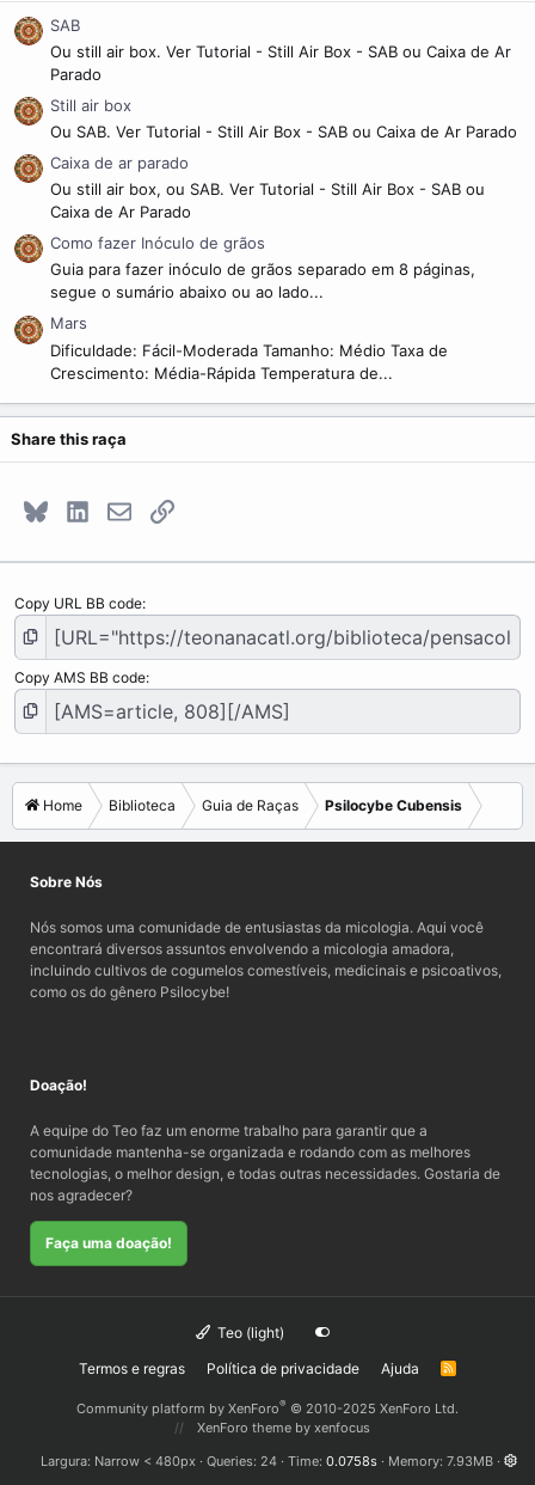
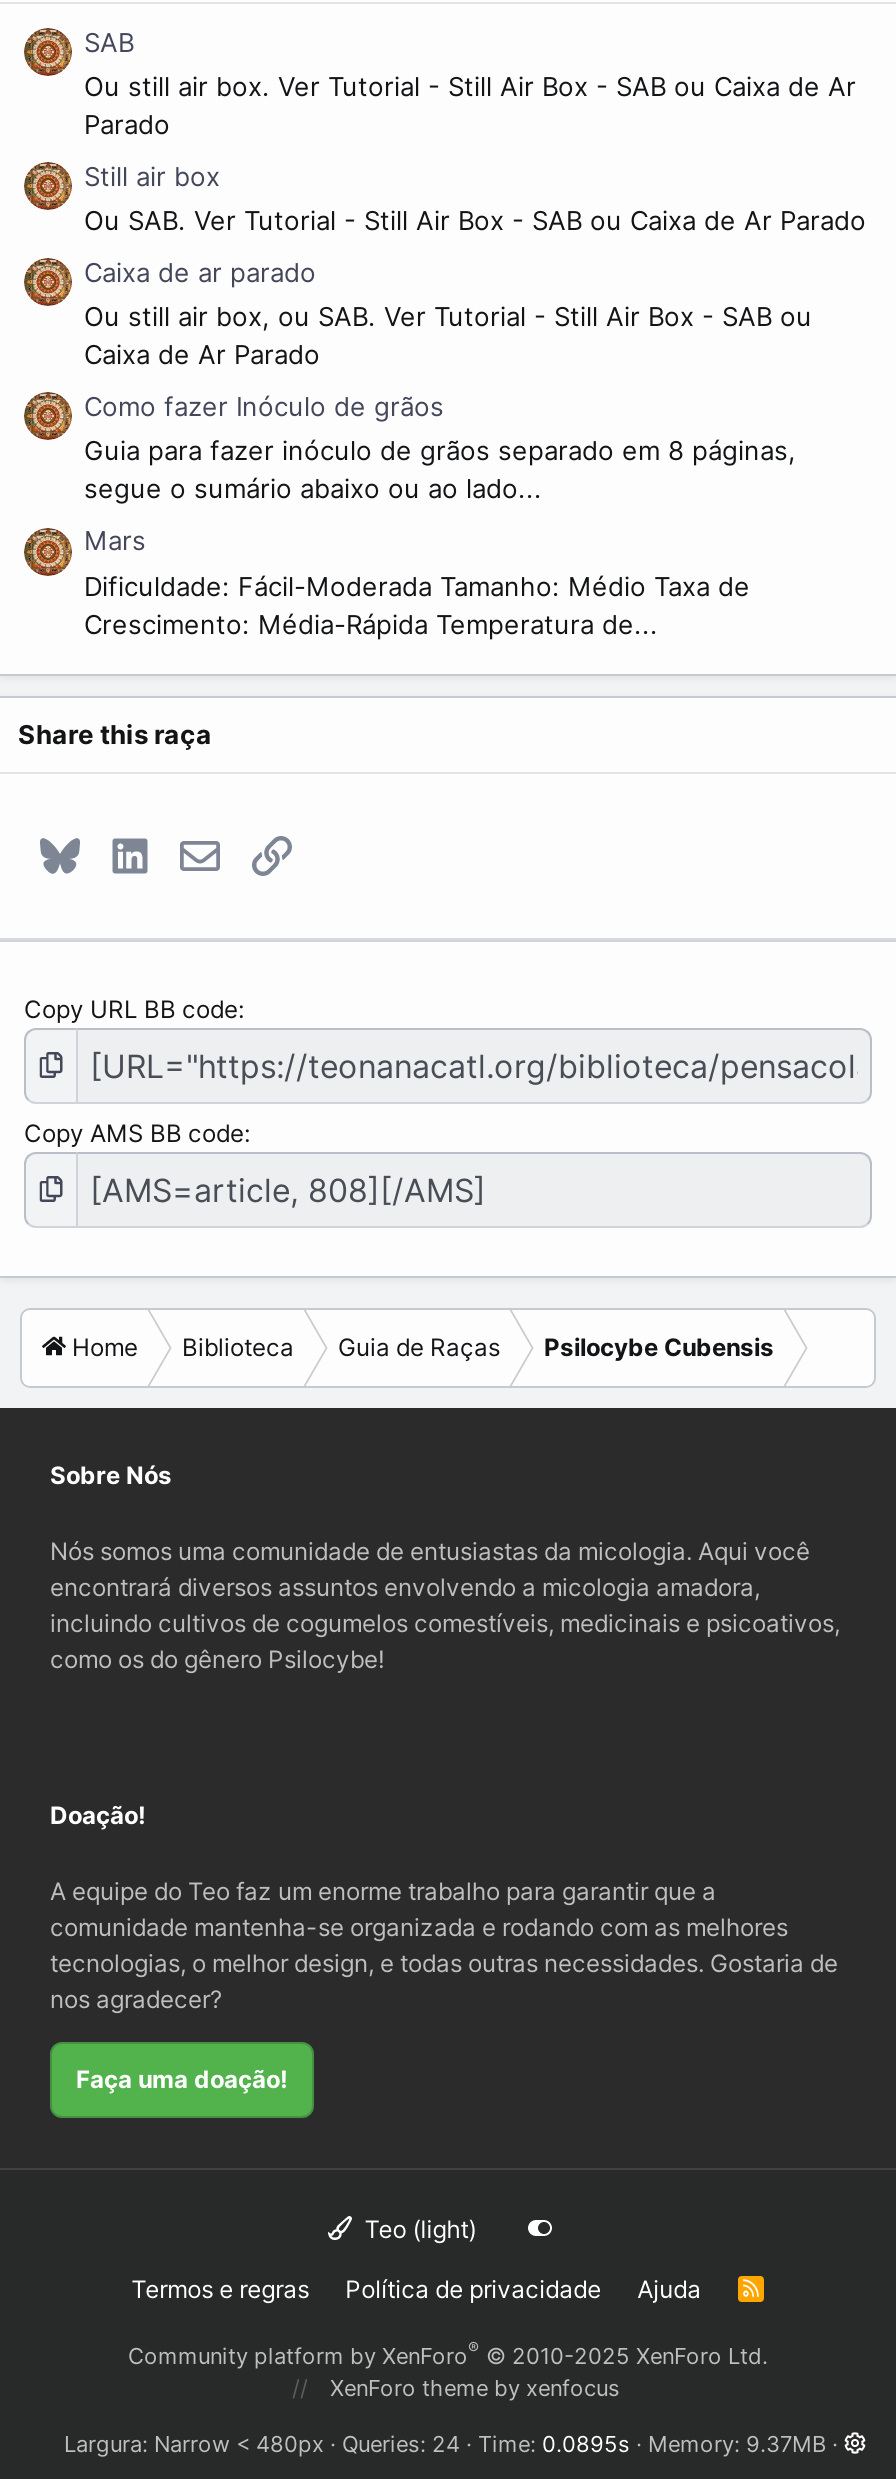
[288,1452,377,1469] Time 0.0758s -> [478,2429,630,2457] Time 0.0895s
[388,1452,493,1469] Memory 7.93MB -> [648,2429,826,2457] Memory 9.37MB

